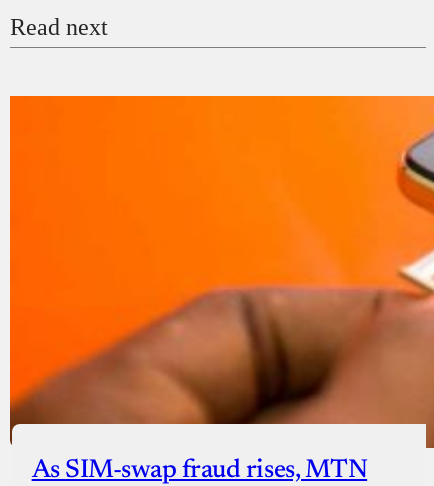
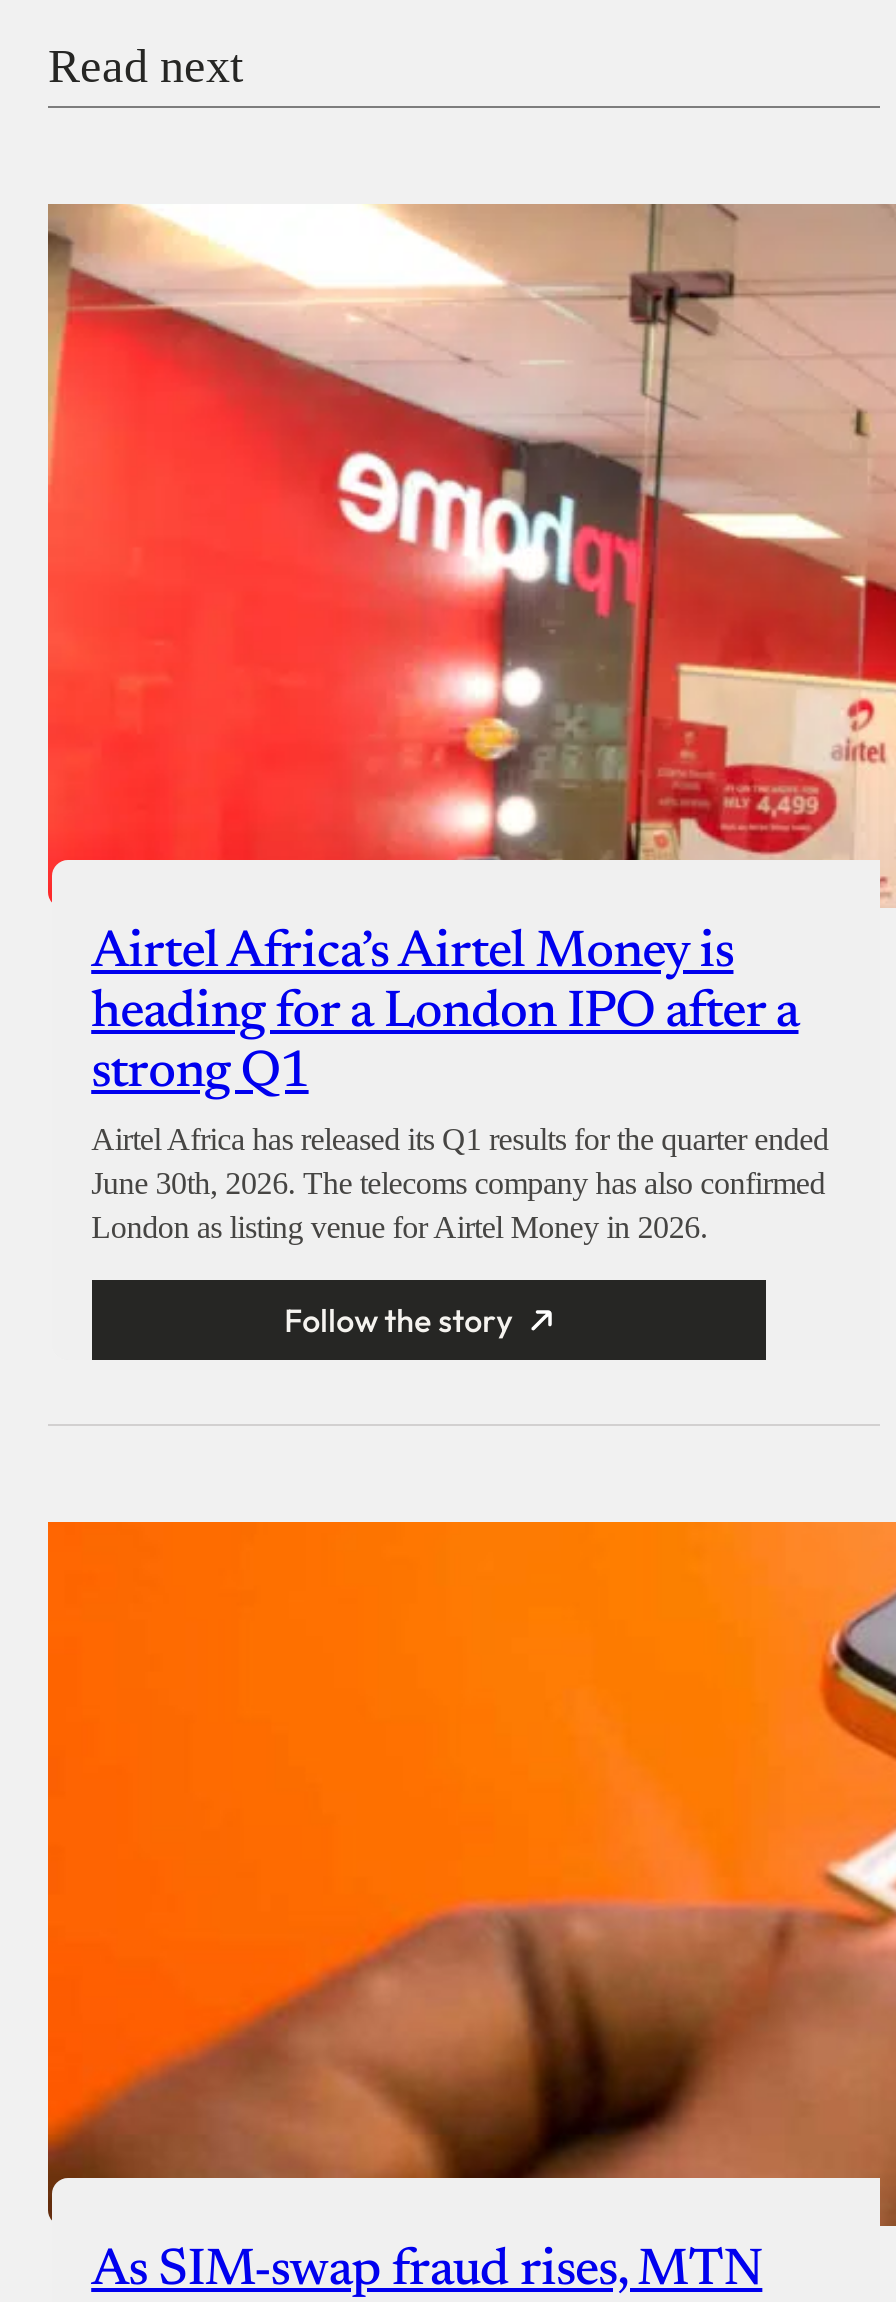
none -> [46,202,890,1340] [image] | Airtel Africa’s Airtel Money is | heading for a London IPO after a | strong Q1 | Airtel Africa has released its Q1 results for the quarter ended | June 30th, 2026. The telecoms company has also confirmed | London as listing venue for Airtel Money in 2026. | Follow the story

